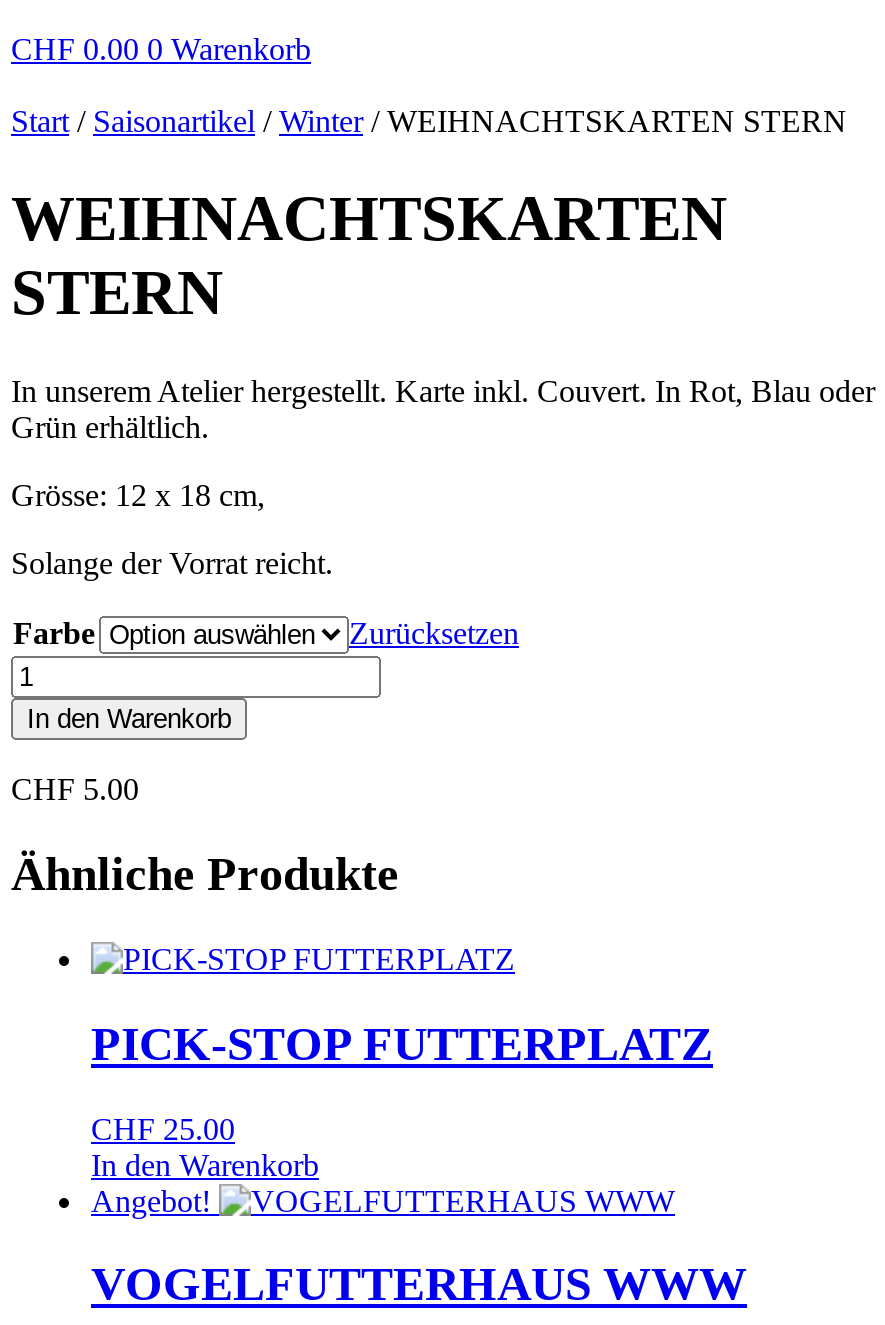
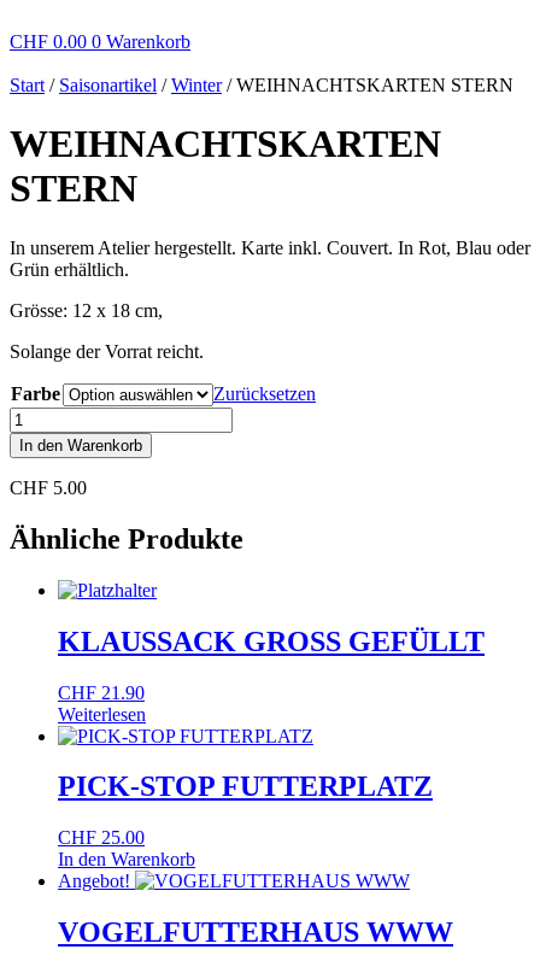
none -> [58,625,485,724] KLAUSSACK GROSS GEFÜLLT | CHF 21.90 | Weiterlesen

